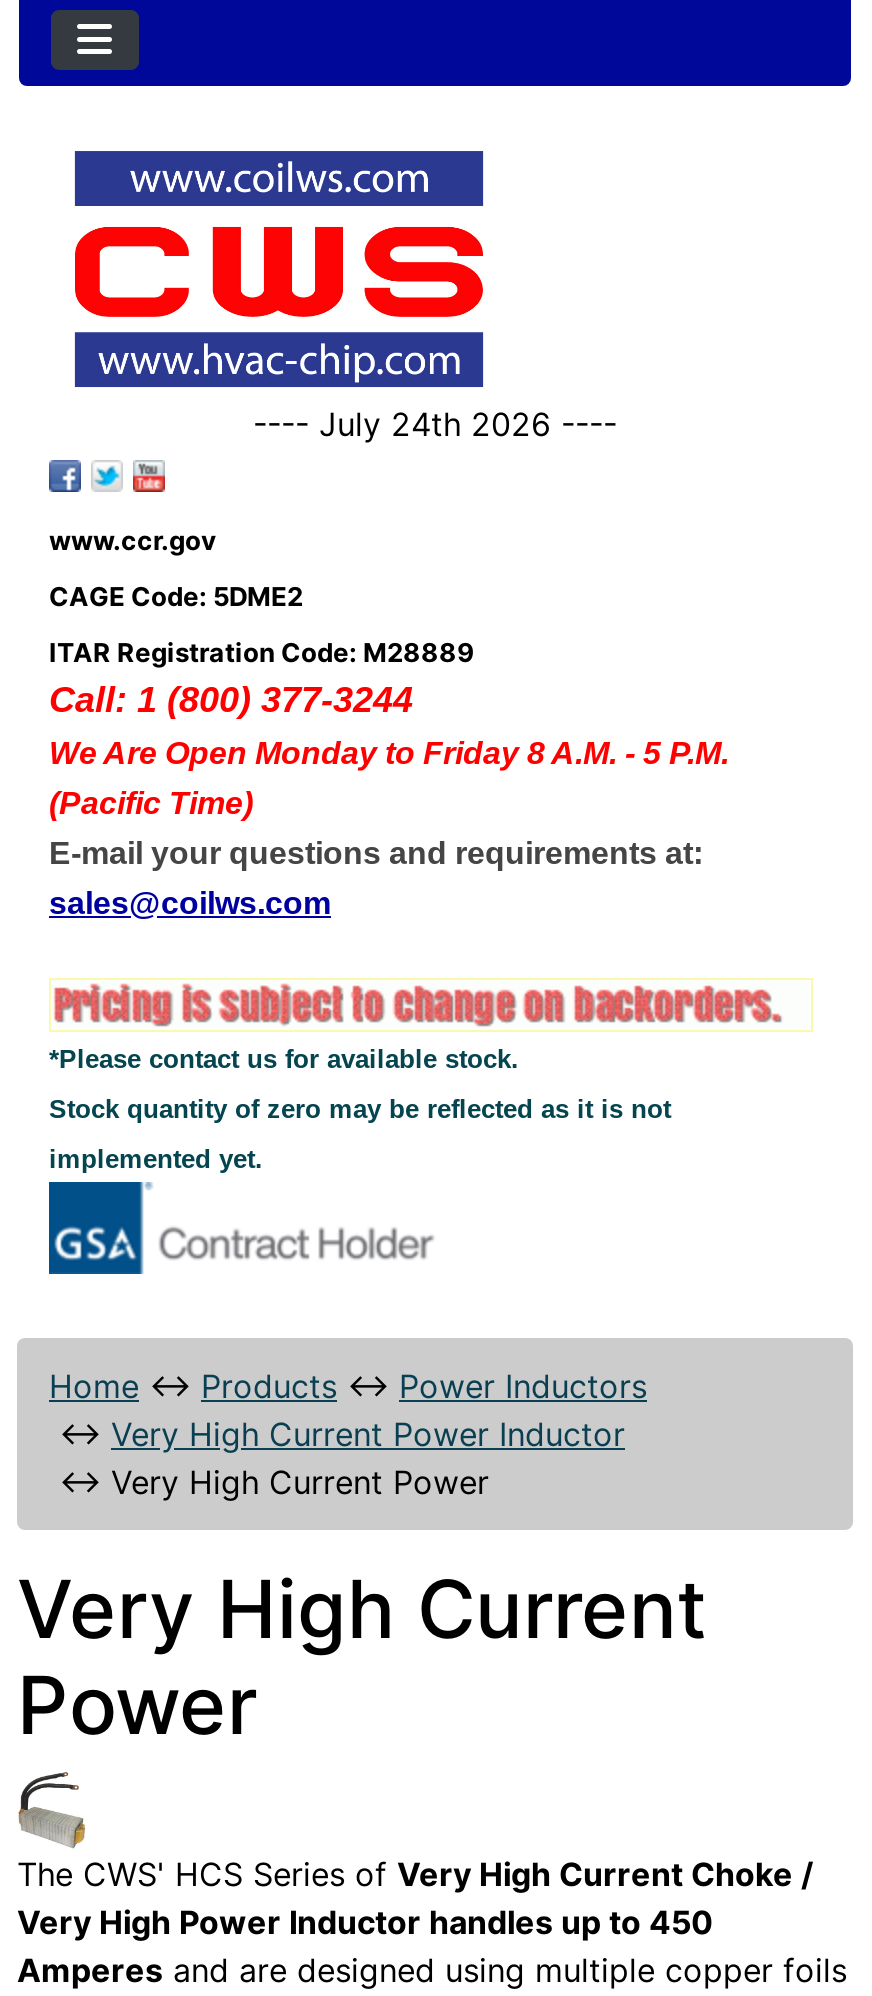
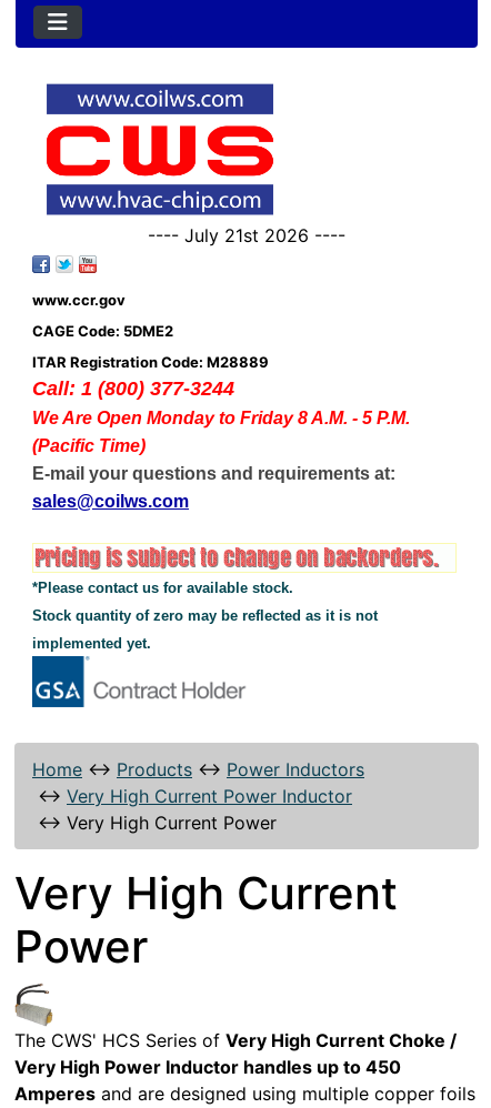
[253,405,617,445] ---- July 24th 2026 ---- -> [148,225,345,247] ---- July 21st 2026 ----

